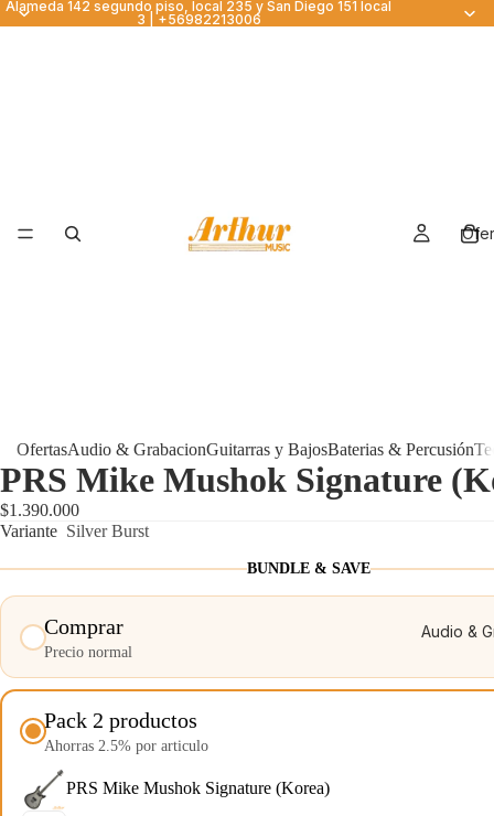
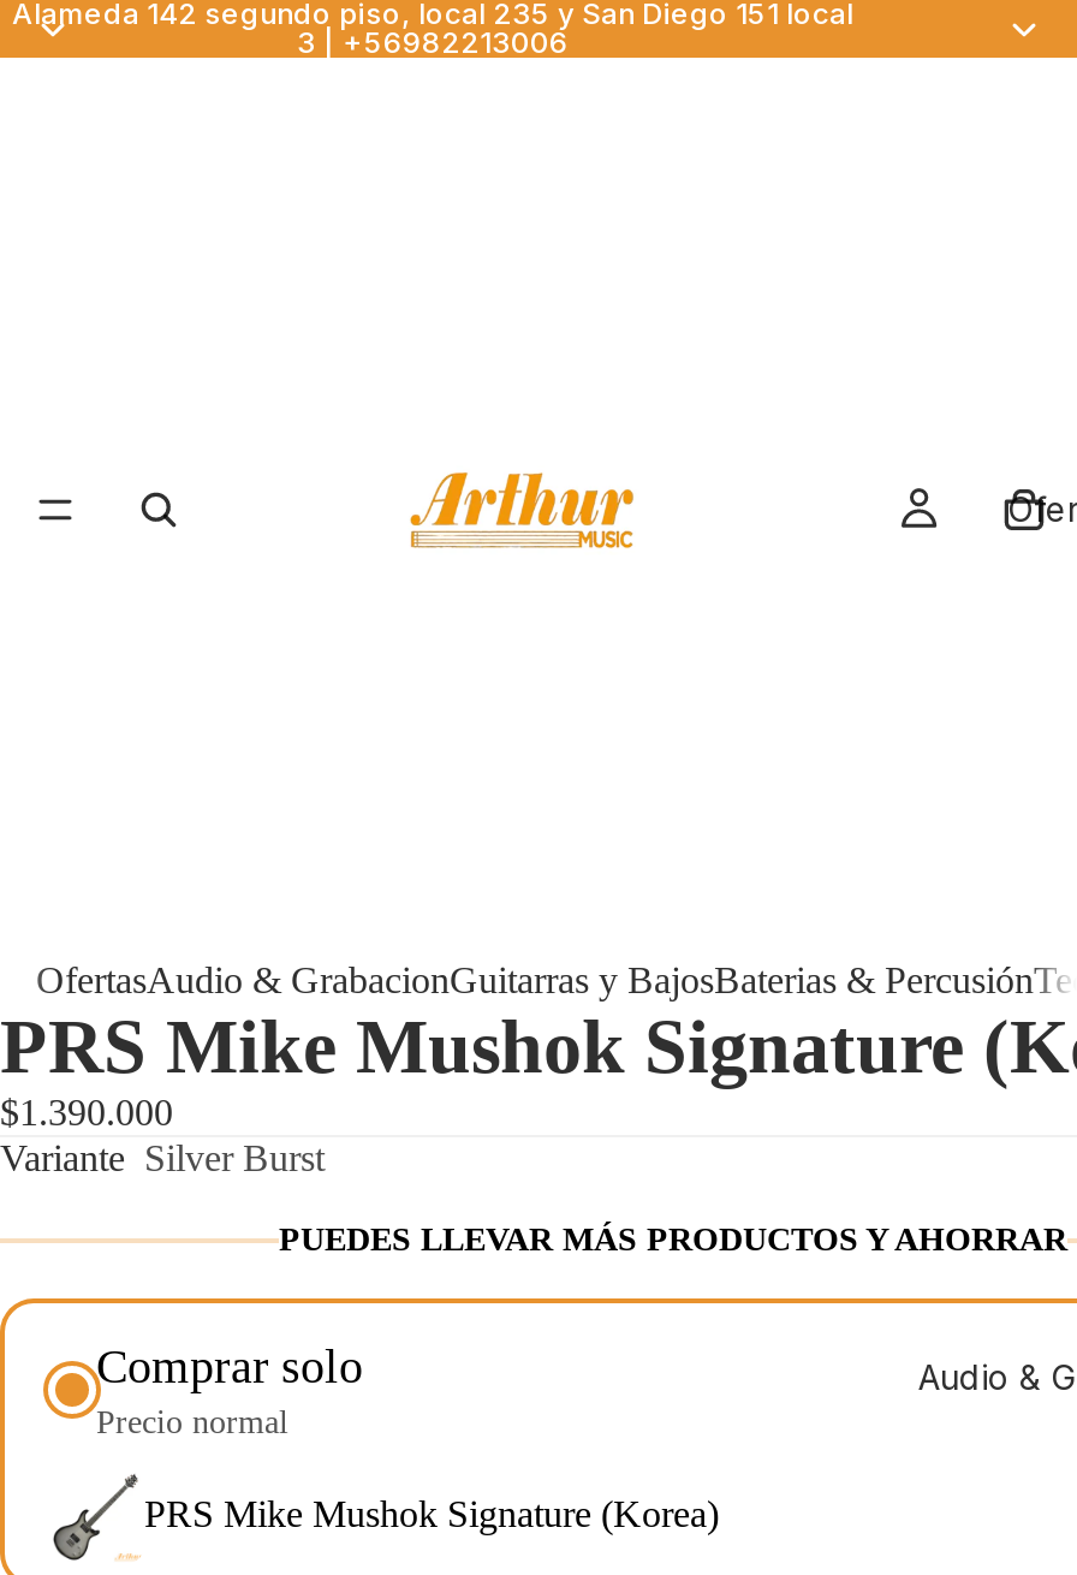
[247,560,370,577] BUNDLE & SAVE -> [279,1222,1067,1258] PUEDES LLEVAR MÁS PRODUCTOS Y AHORRAR
[44,614,123,638] Comprar -> [96,1339,363,1392] Comprar solo
[44,708,208,754] Pack 2 productos | Ahorras 2.5% por articulo -> none

